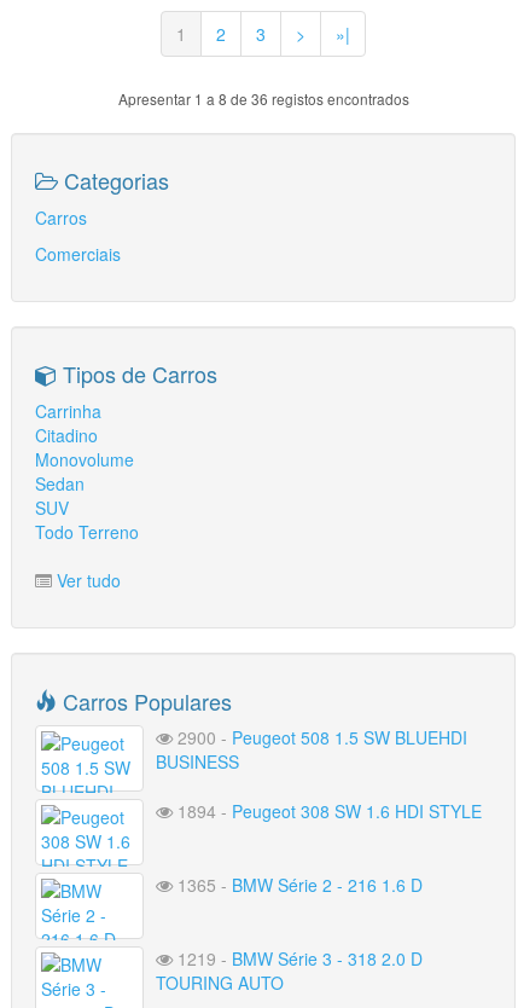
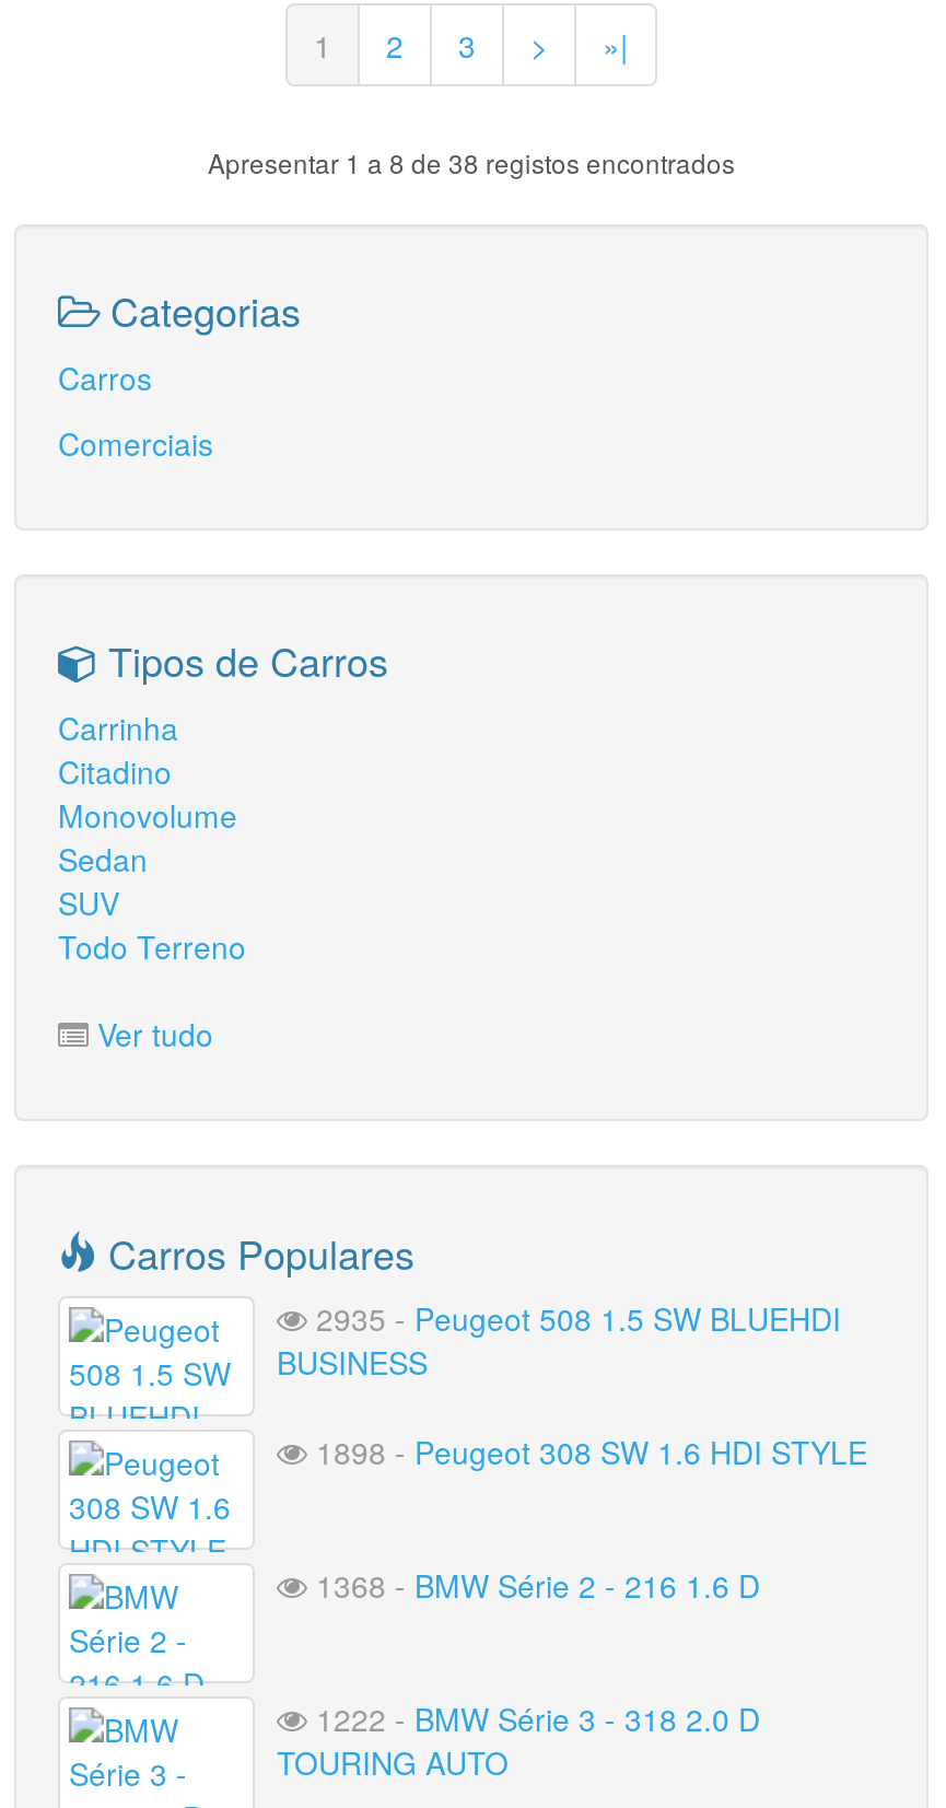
[118,88,409,109] Apresentar 1 a 8 de 36 registos encontrados -> [208,143,735,180] Apresentar 1 a 8 de 38 registos encontrados
[173,725,467,749] 2900 - Peugeot 508 1.5 SW BLUEHDI -> [307,1296,841,1340] 2935 - Peugeot 508 1.5 SW BLUEHDI
[173,799,482,823] 1894 - Peugeot 308 SW 1.6 HDI STYLE -> [307,1430,867,1473] 1898 - Peugeot 308 SW 1.6 HDI STYLE
[173,873,423,897] 1365 - BMW Série 2 - 216 1.6 D -> [307,1563,760,1607] 1368 - BMW Série 2 - 216 1.6 D
[173,946,423,971] 1219 - BMW Série 3 - 318 2.0 D -> [307,1696,760,1740] 1222 - BMW Série 3 - 318 2.0 D

